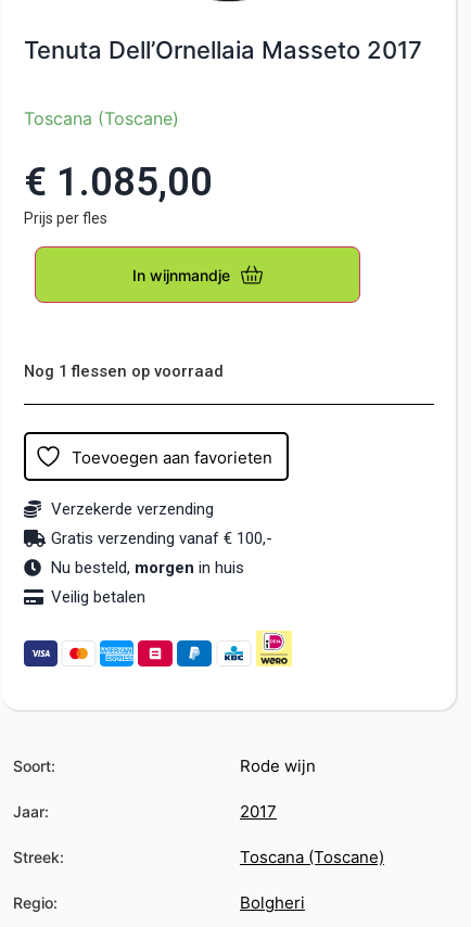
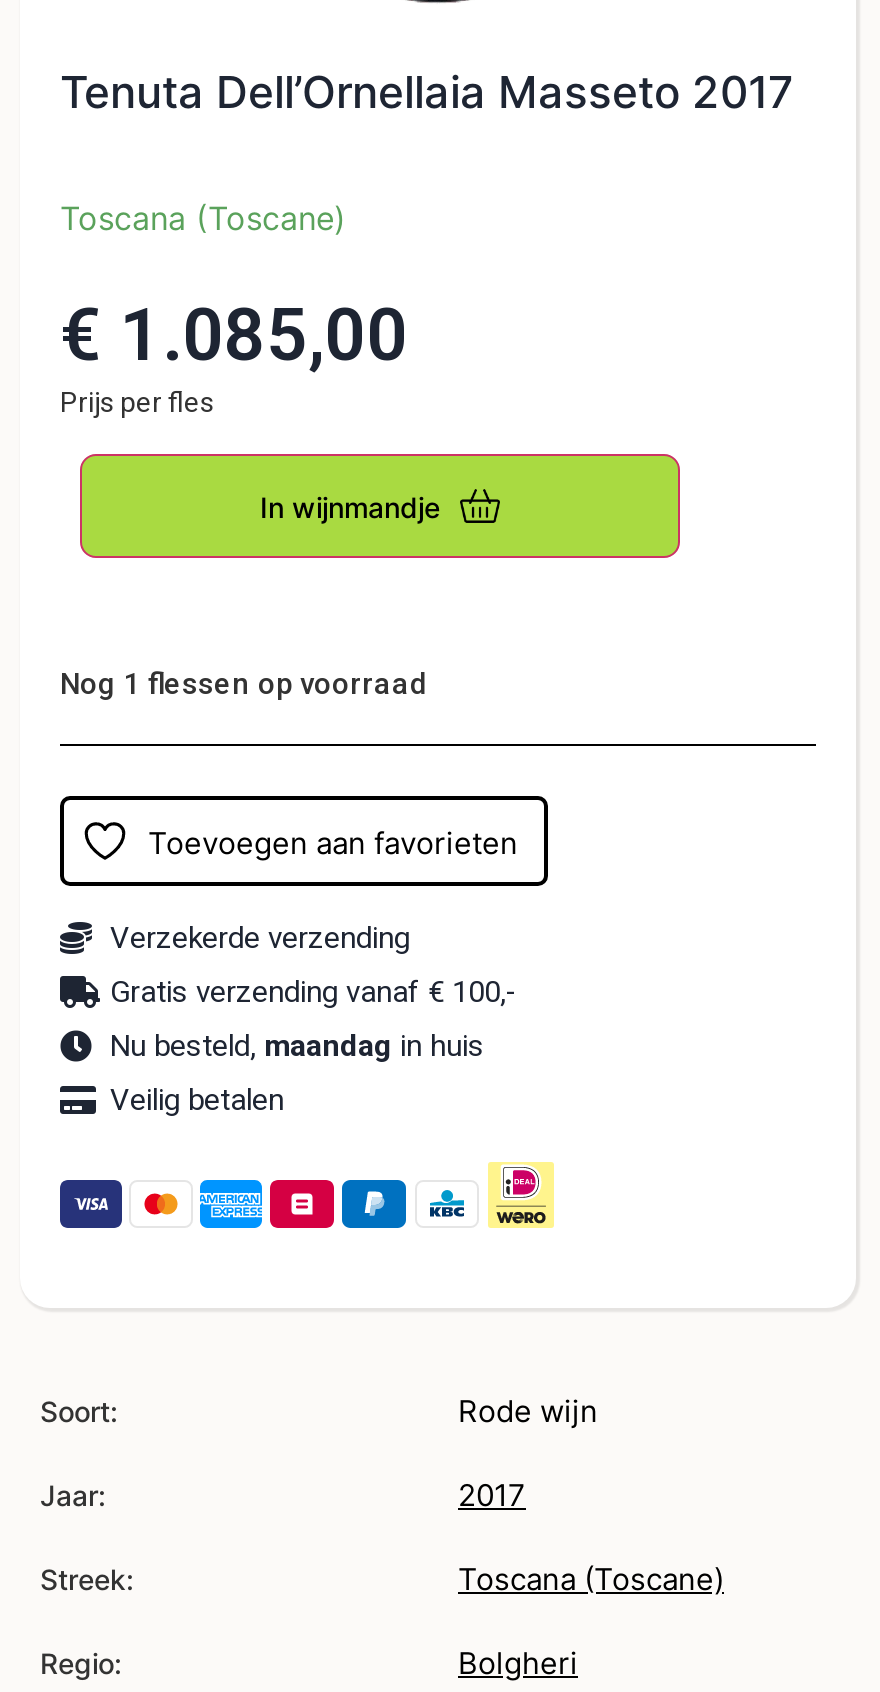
[51,558,244,578] Nu besteld, morgen in huis -> [110,1028,484,1064] Nu besteld, maandag in huis

